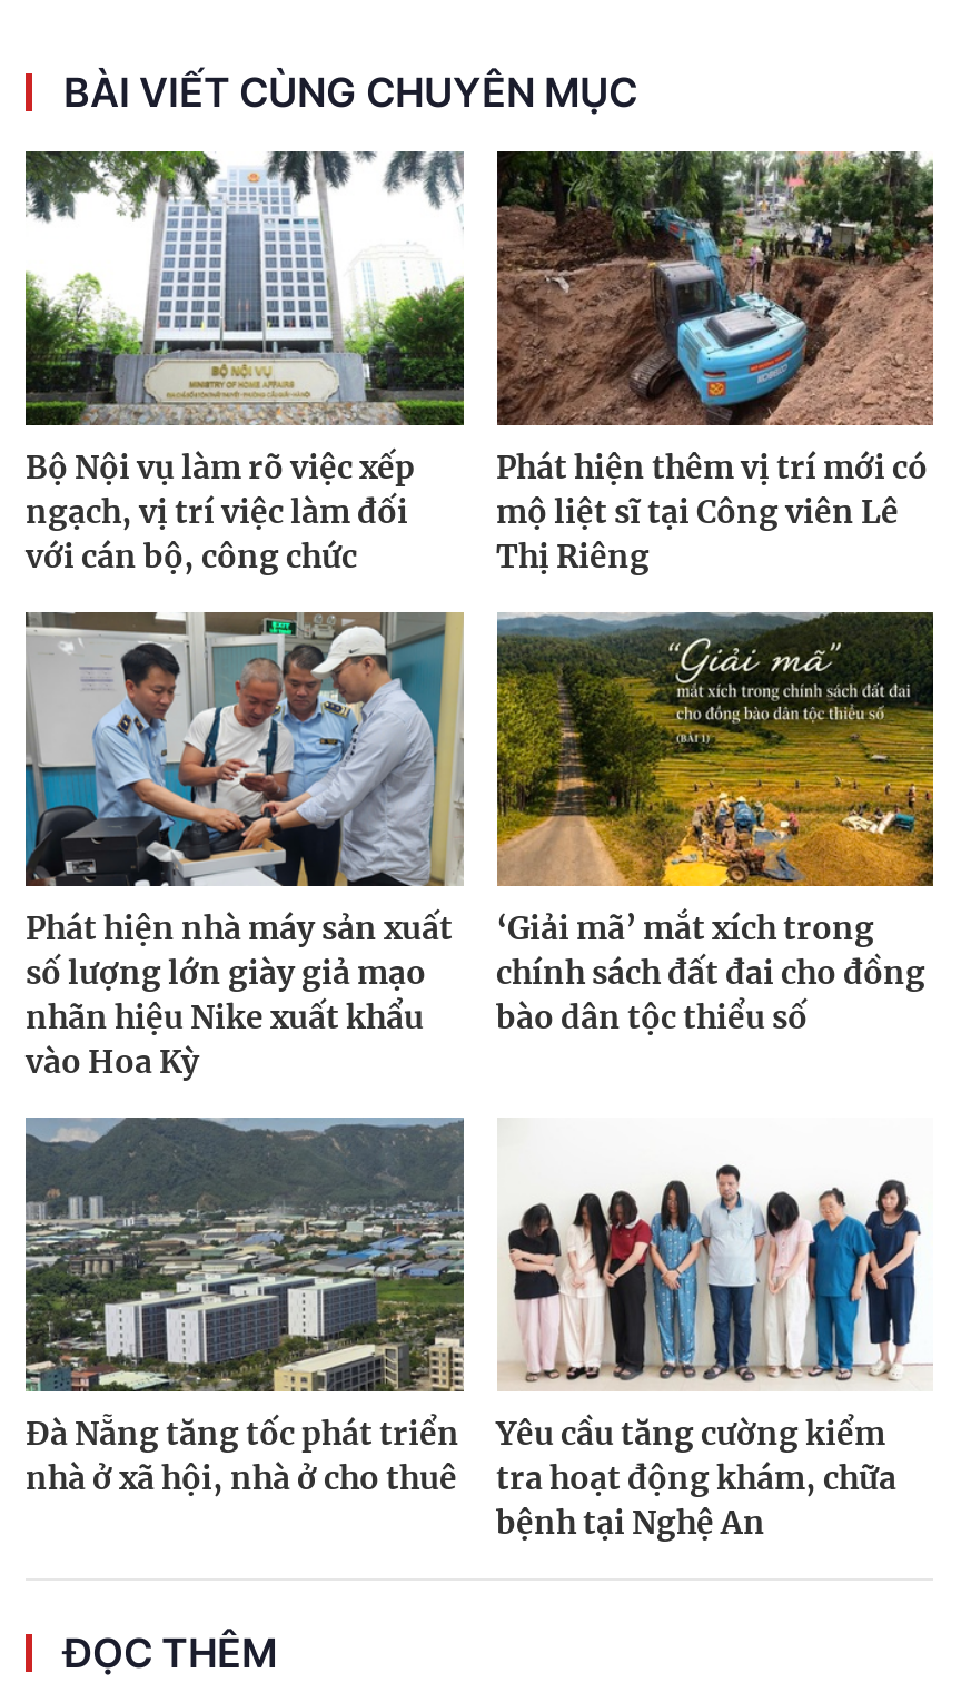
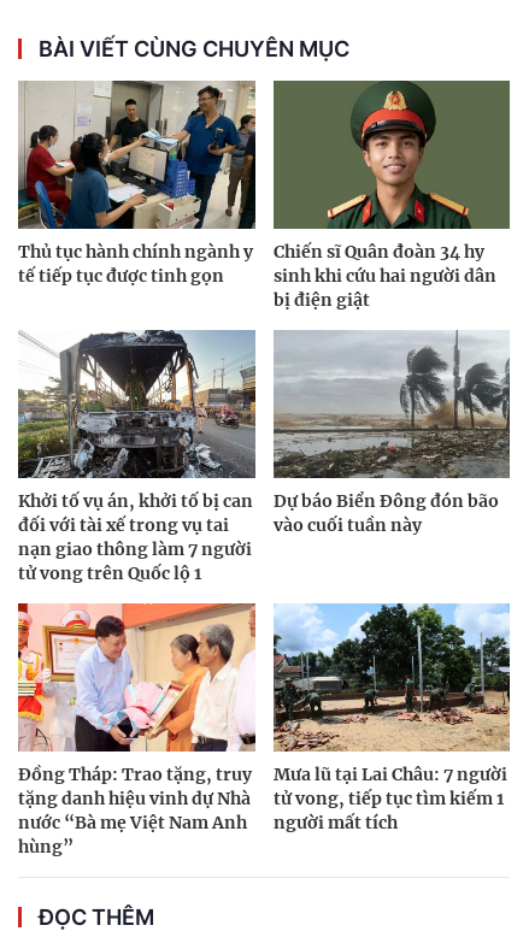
[26,151,466,577] [image] | Bộ Nội vụ làm rõ việc xếp | ngạch, vị trí việc làm đối | với cán bộ, công chức -> [18,79,257,287] [image] | Thủ tục hành chính ngành y | tế tiếp tục được tinh gọn
[496,151,935,577] [image] | Phát hiện thêm vị trí mới có | mộ liệt sĩ tại Công viên Lê | Thị Riêng -> [273,79,511,311] [image] | Chiến sĩ Quân đoàn 34 hy | sinh khi cứu hai người dân | bị điện giật
[23,610,464,1082] [image] | Phát hiện nhà máy sản xuất | số lượng lớn giày giả mạo | nhãn hiệu Nike xuất khẩu | vào Hoa Kỳ -> [17,330,255,584] [image] | Khởi tố vụ án, khởi tố bị can | đối với tài xế trong vụ tai | nạn giao thông làm 7 người | tử vong trên Quốc lộ 1
[496,610,935,1037] [image] | ‘Giải mã’ mắt xích trong | chính sách đất đai cho đồng | bào dân tộc thiểu số -> [273,331,510,536] [image] | Dự báo Biển Đông đón bão | vào cuối tuần này
[23,1115,466,1497] [image] | Đà Nẵng tăng tốc phát triển | nhà ở xã hội, nhà ở cho thuê -> [17,602,257,857] [image] | Đồng Tháp: Trao tặng, truy | tặng danh hiệu vinh dự Nhà | nước “Bà mẹ Việt Nam Anh | hùng”
[496,1118,933,1542] [image] | Yêu cầu tăng cường kiểm | tra hoạt động khám, chữa | bệnh tại Nghệ An -> [272,602,511,833] [image] | Mưa lũ tại Lai Châu: 7 người | tử vong, tiếp tục tìm kiếm 1 | người mất tích

